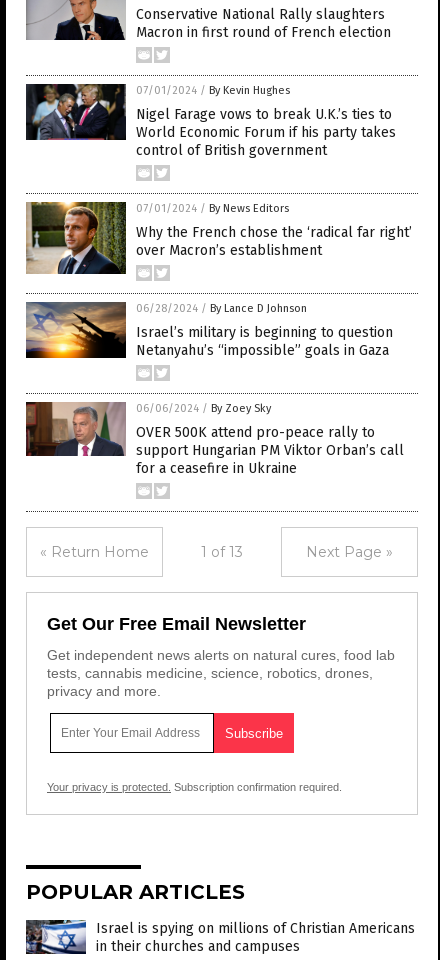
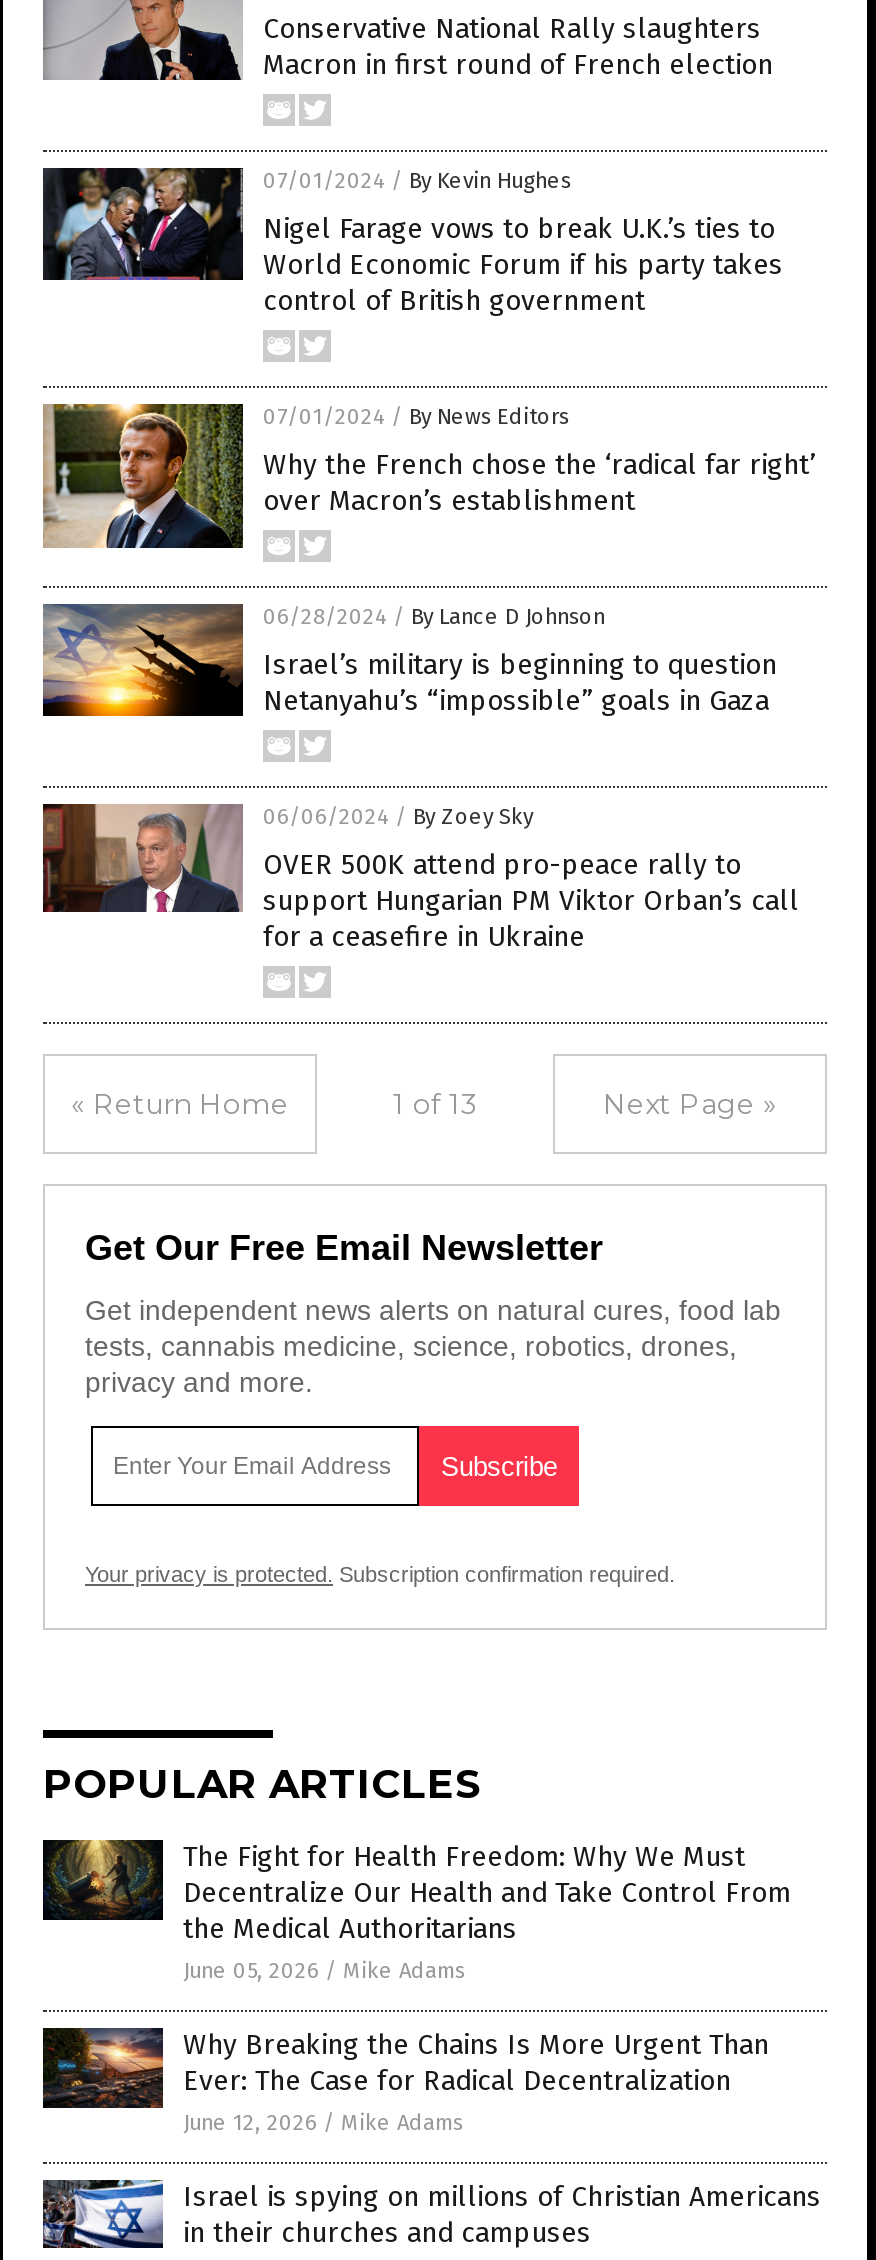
none -> [41,1838,791,2136] [image] | The Fight for Health Freedom: Why We Must | Decentralize Our Health and Take Control From | the Medical Authoritarians | June 05, 2026 / Mike Adams | Why Breaking the Chains Is More Urgent Than | Ever: The Case for Radical Decentralization | June 12, 2026 / Mike Adams

